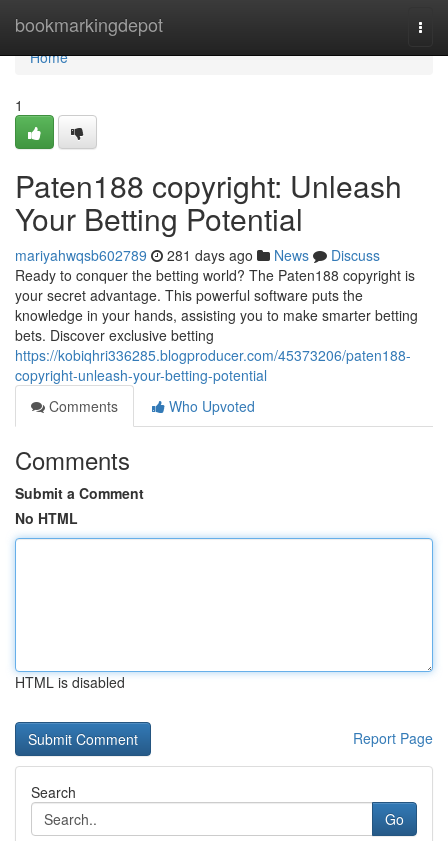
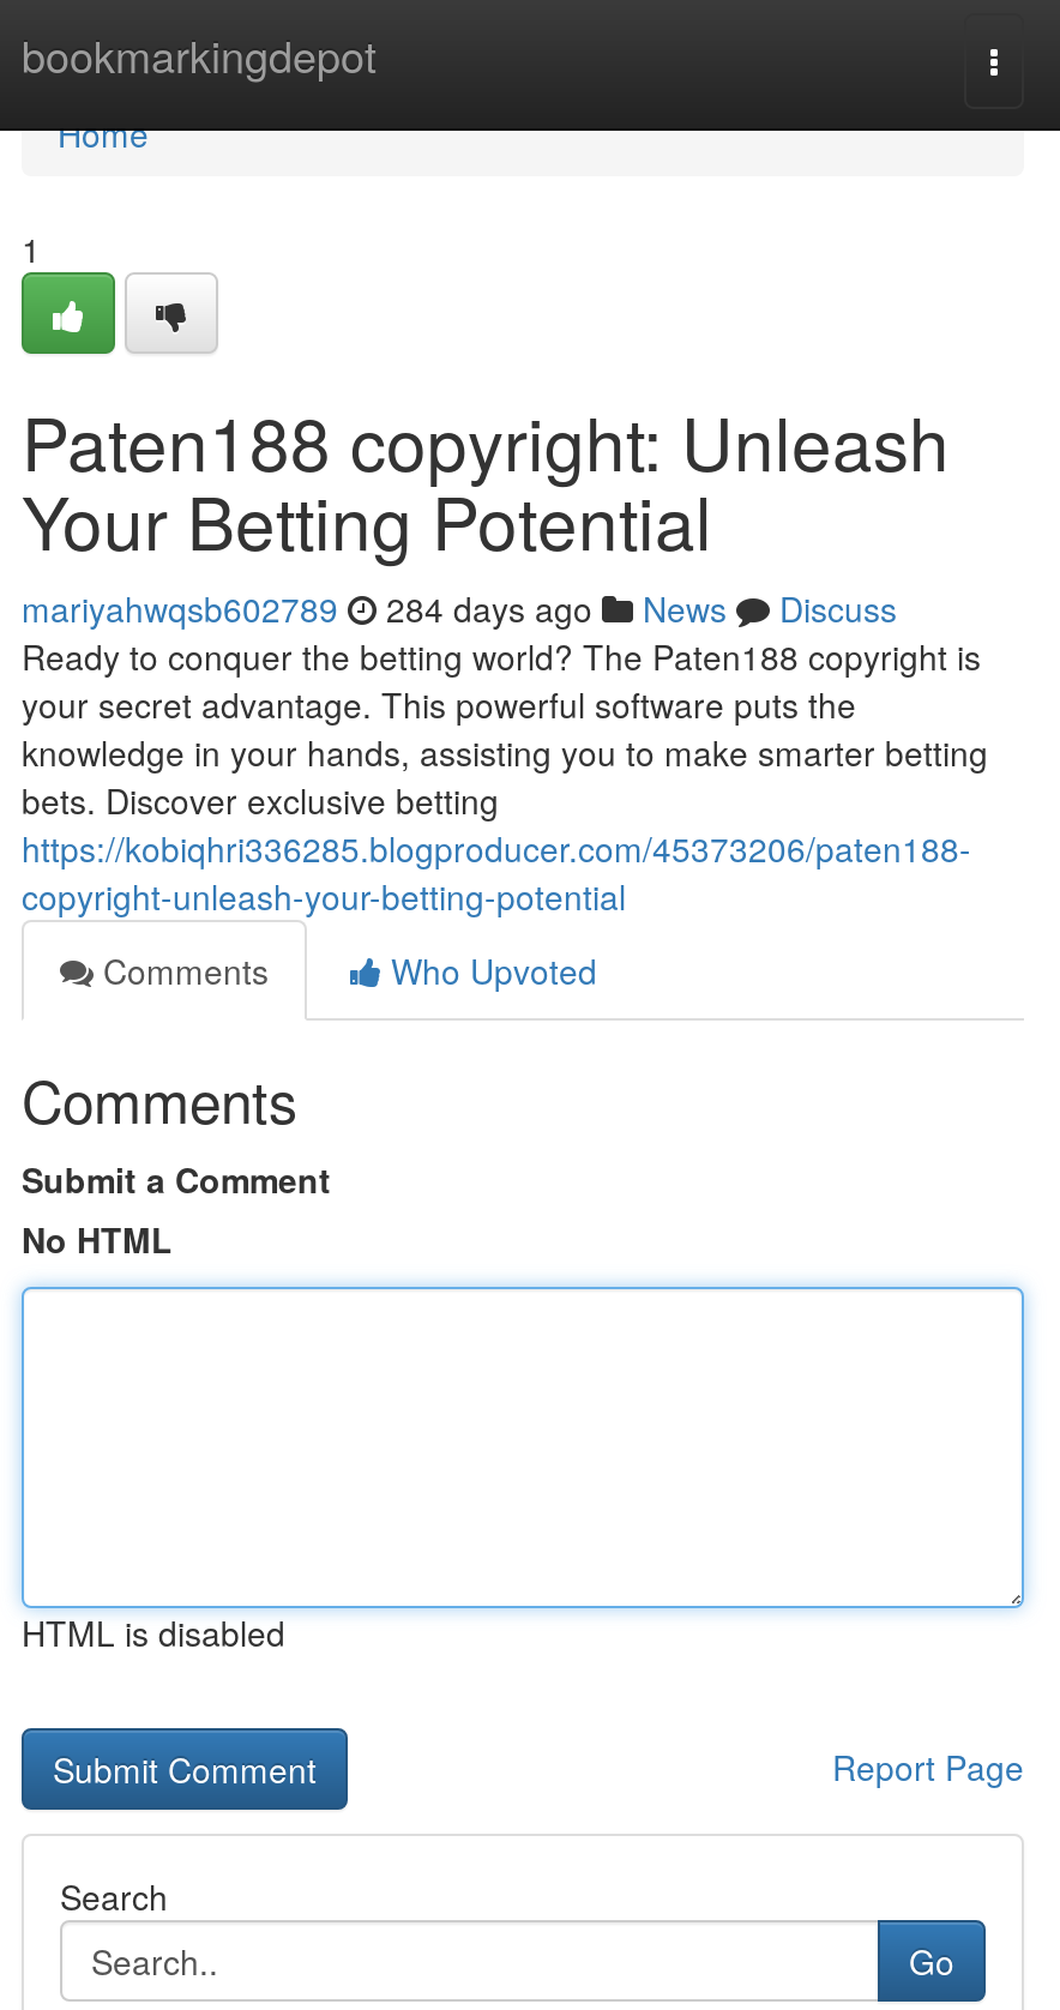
[15,245,380,265] mariyahwqsb602789 281 days ago News Discuss -> [22,584,897,632] mariyahwqsb602789 284 days ago News Discuss

